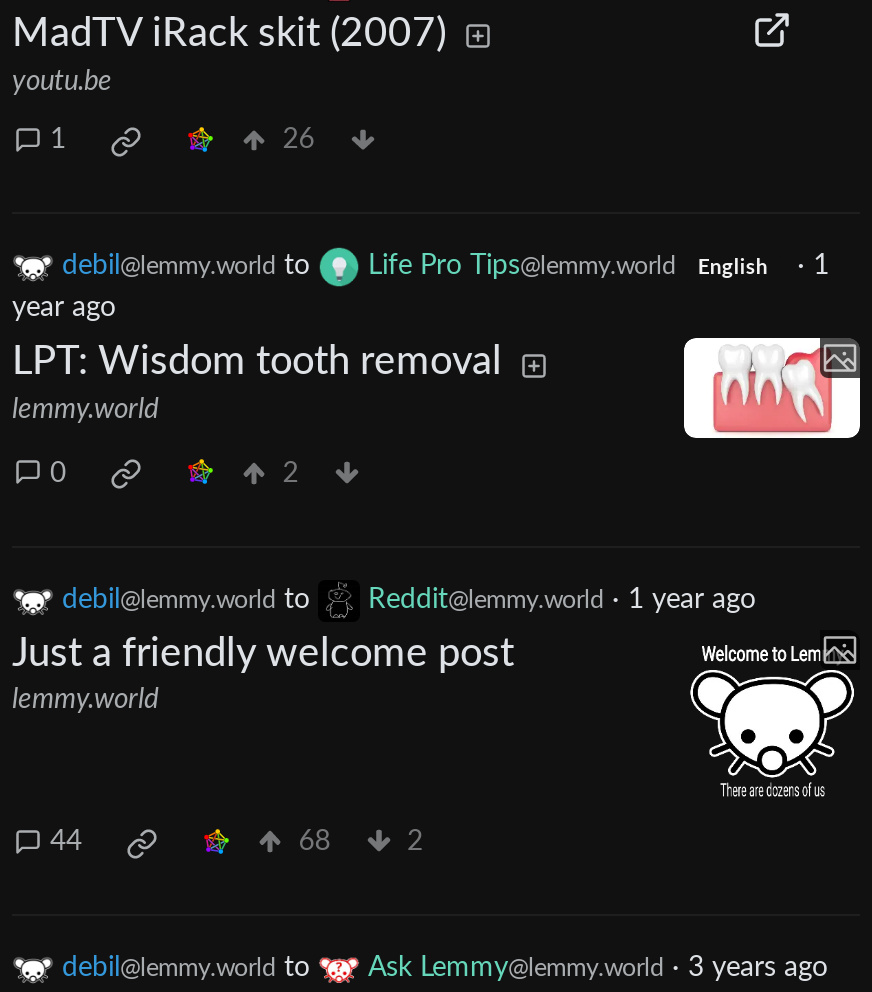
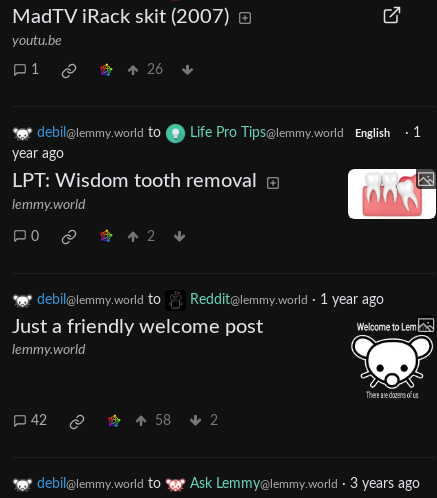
[50,828,82,856] 44 -> [31,414,47,428] 42
[298,828,330,856] 68 -> [155,414,171,428] 58

